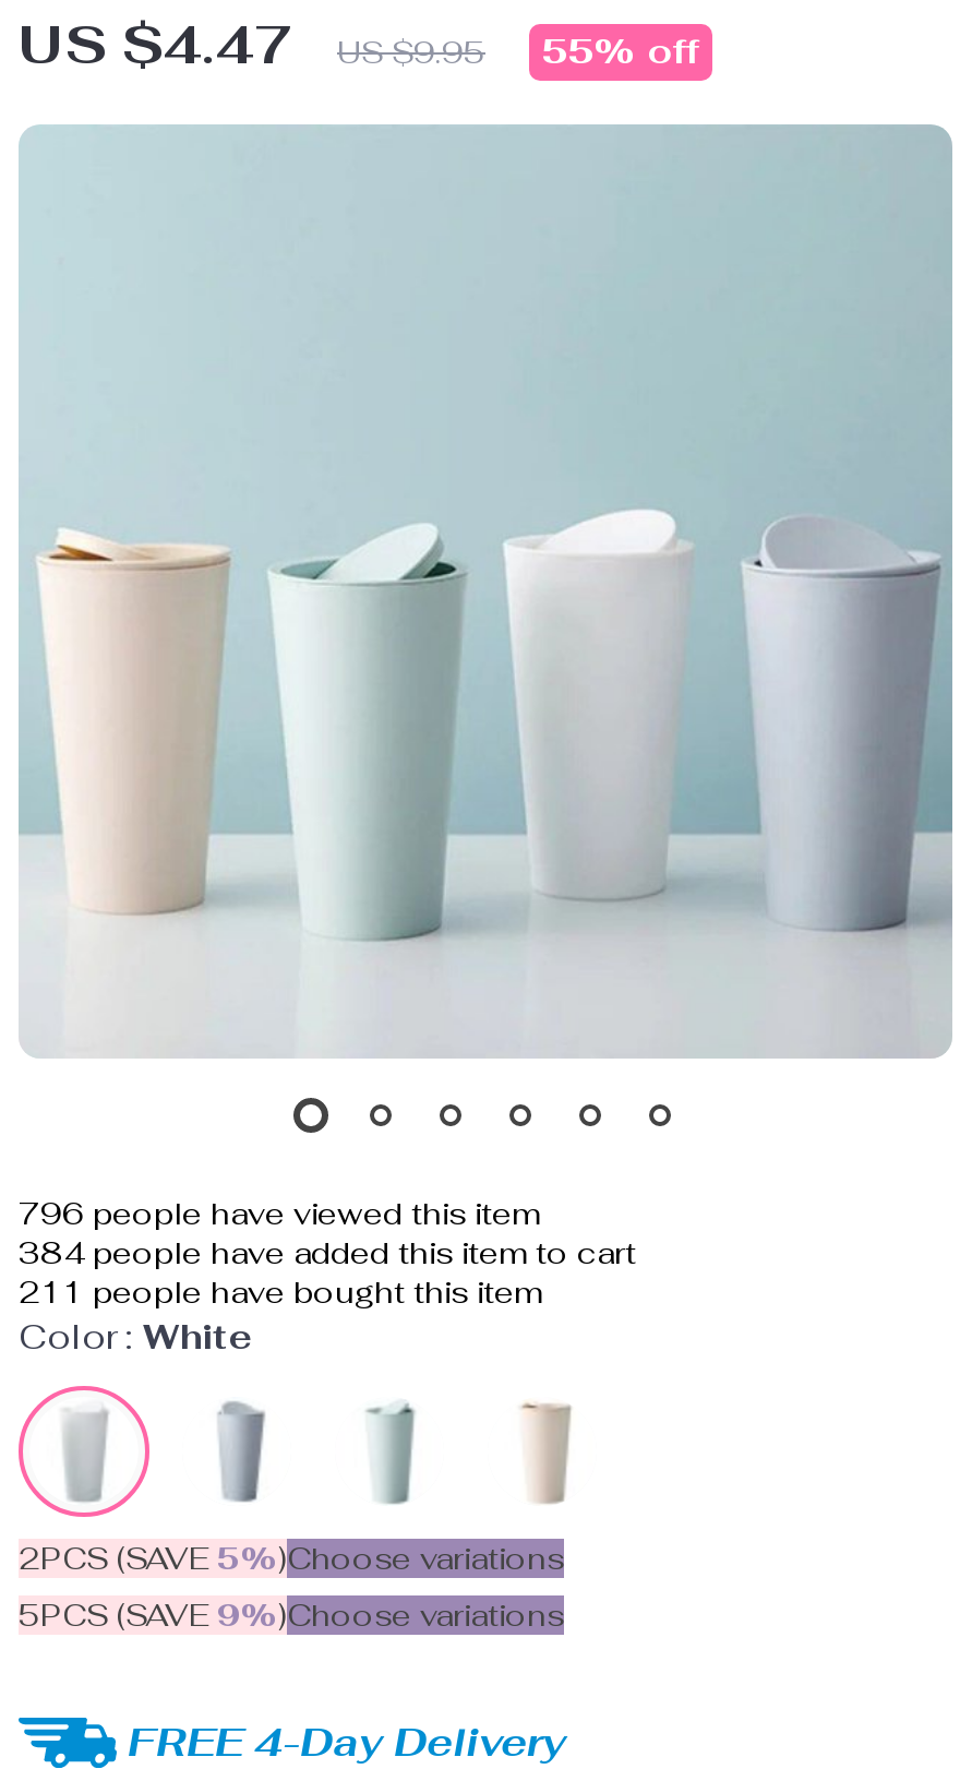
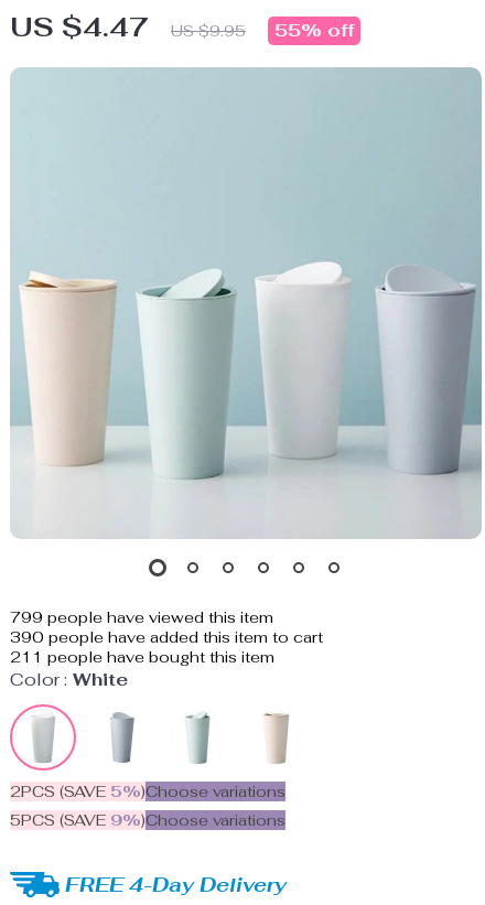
[19,1194,540,1233] 796 people have viewed this item -> [10,607,273,627] 799 people have viewed this item
[19,1233,636,1272] 384 people have added this item to cart -> [10,627,323,647] 390 people have added this item to cart

